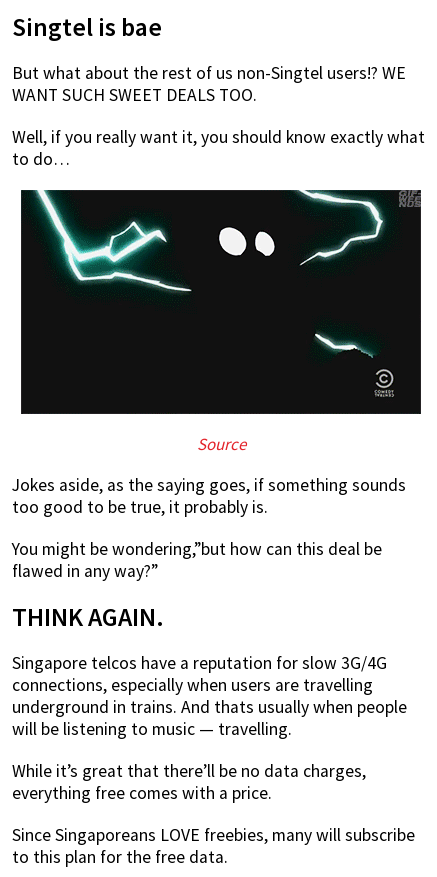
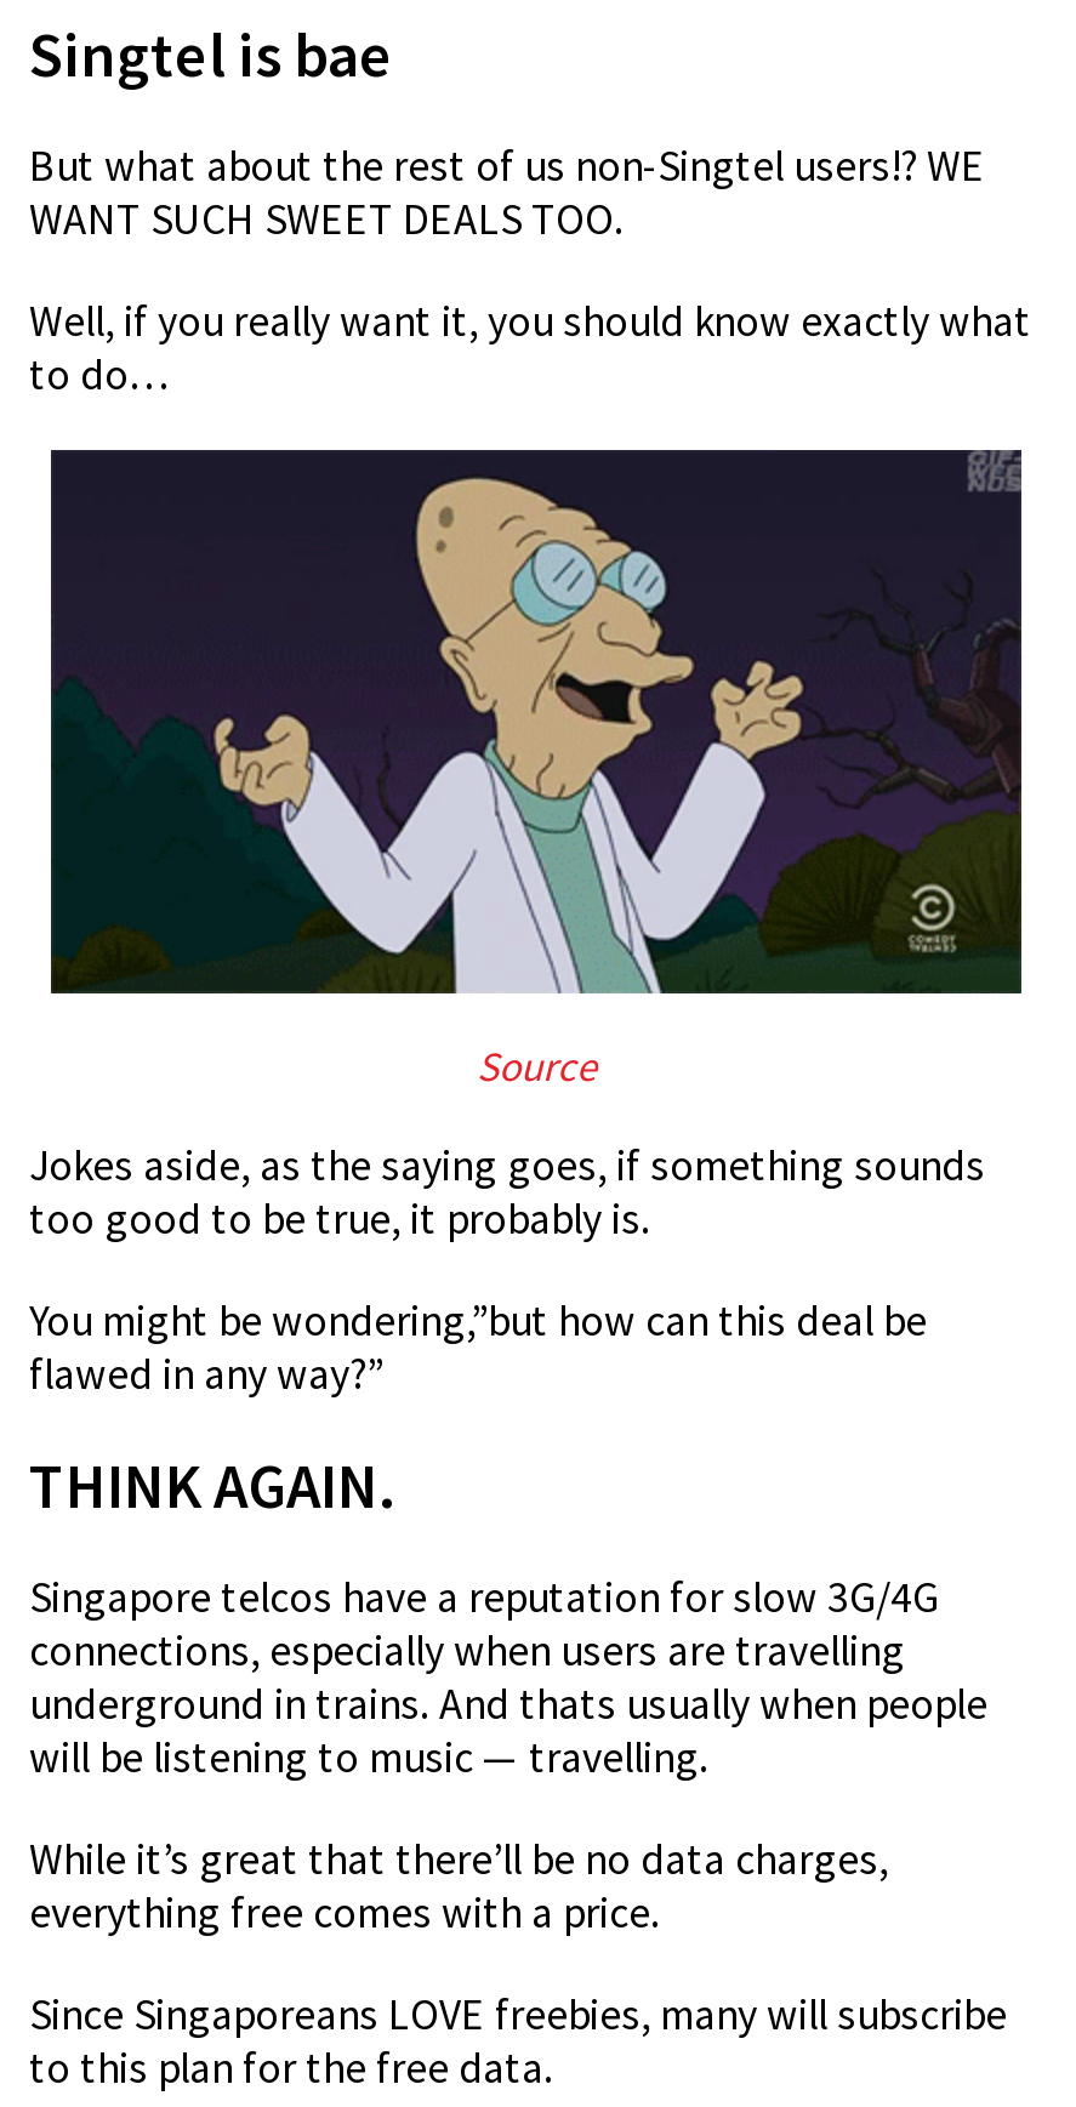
[23,189,419,415] [image] -> [53,448,1019,993] [image]

